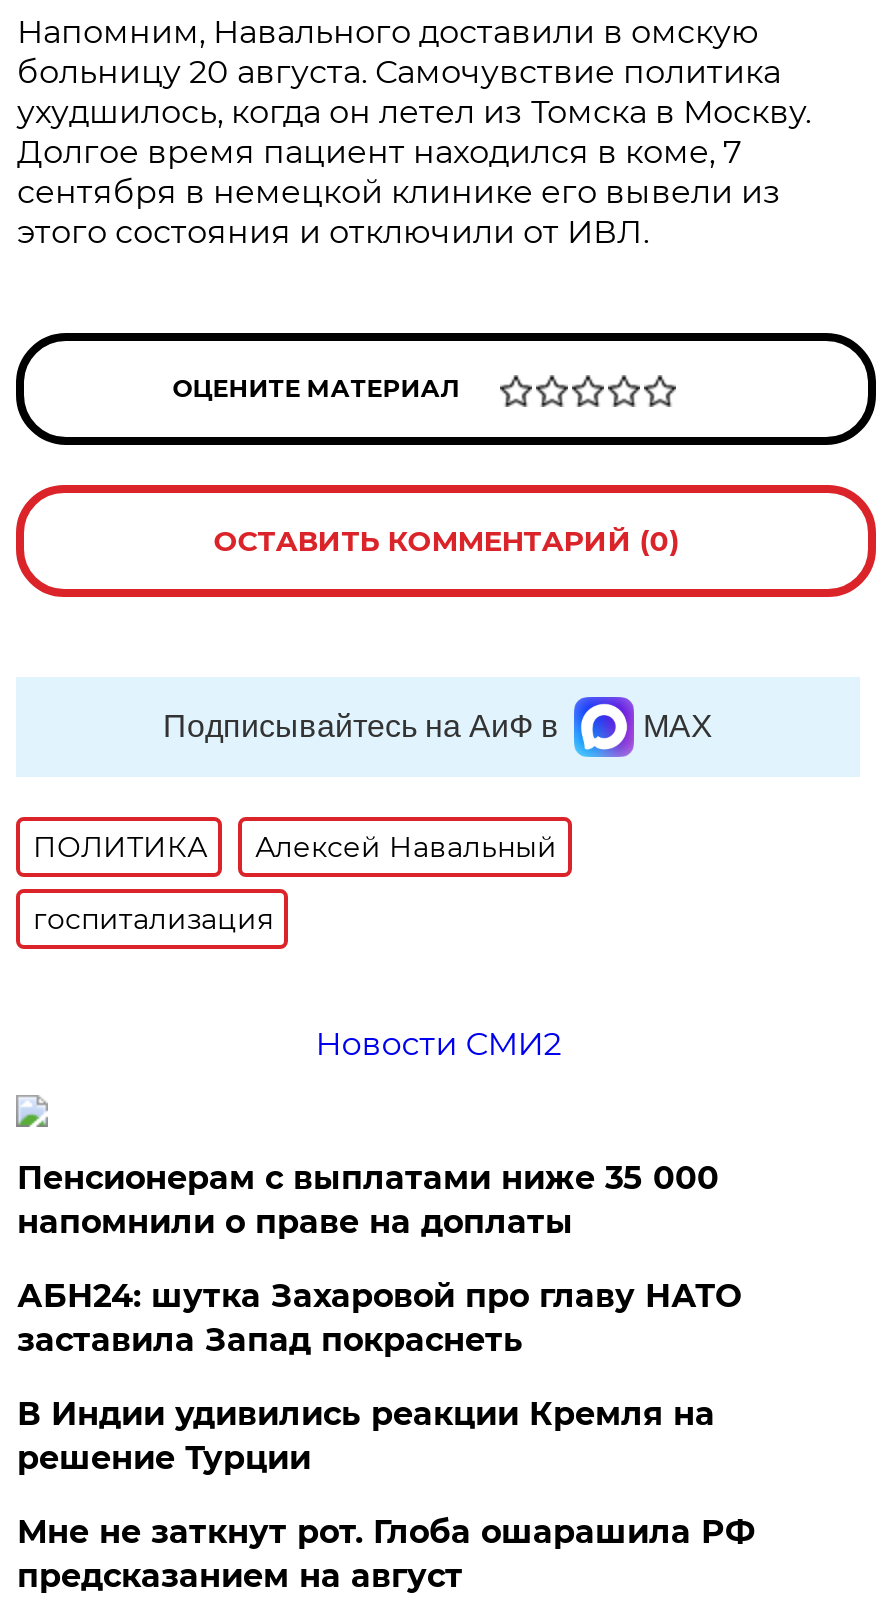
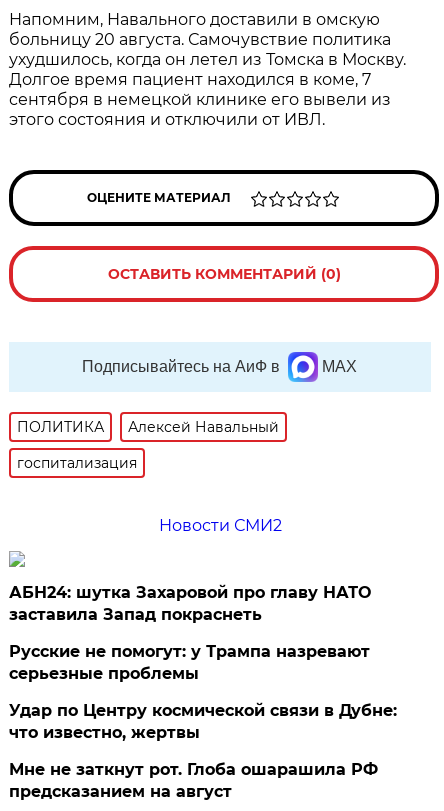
[17,1159,719,1241] Пенсионерам с выплатами ниже 35 000 | напомнили о праве на доплаты -> none
moved [17,1277,741,1359] -> [9,583,371,624]: АБН24: шутка Захаровой про главу НАТО | заставила Запад покраснеть
[17,1395,715,1477] В Индии удивились реакции Кремля на | решение Турции -> [9,642,397,742] Русские не помогут: у Трампа назревают | серьезные проблемы | Удар по Центру космической связи в Дубне: | что известно, жертвы

